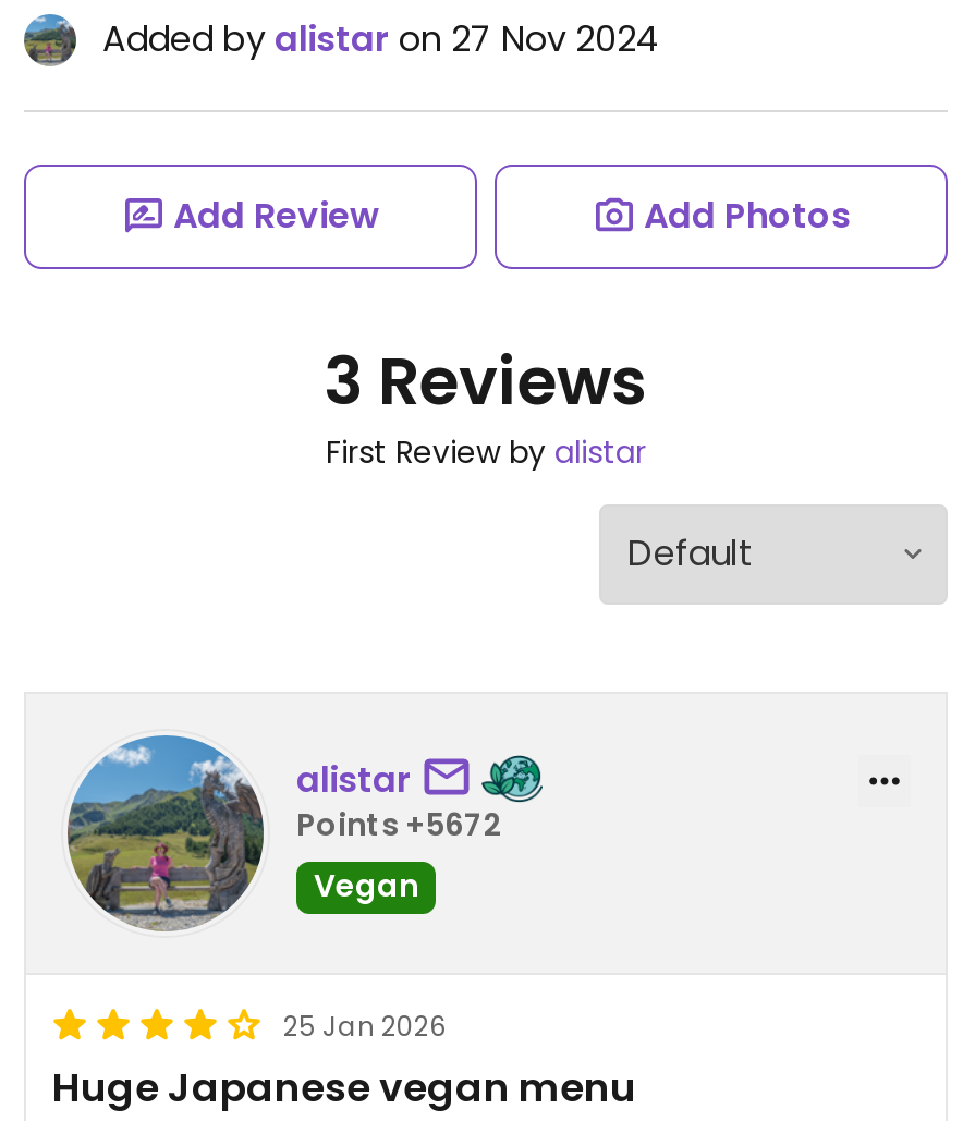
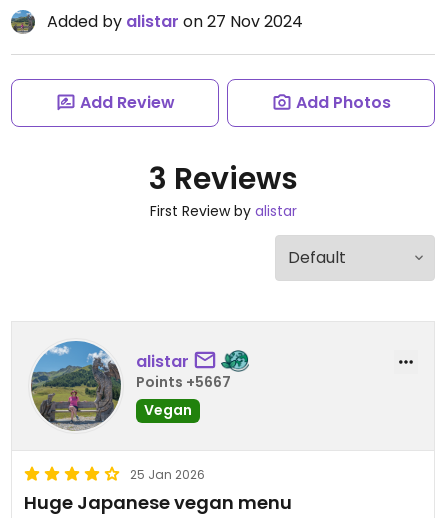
[296,802,503,845] Points +5672 -> [136,371,231,391] Points +5667

